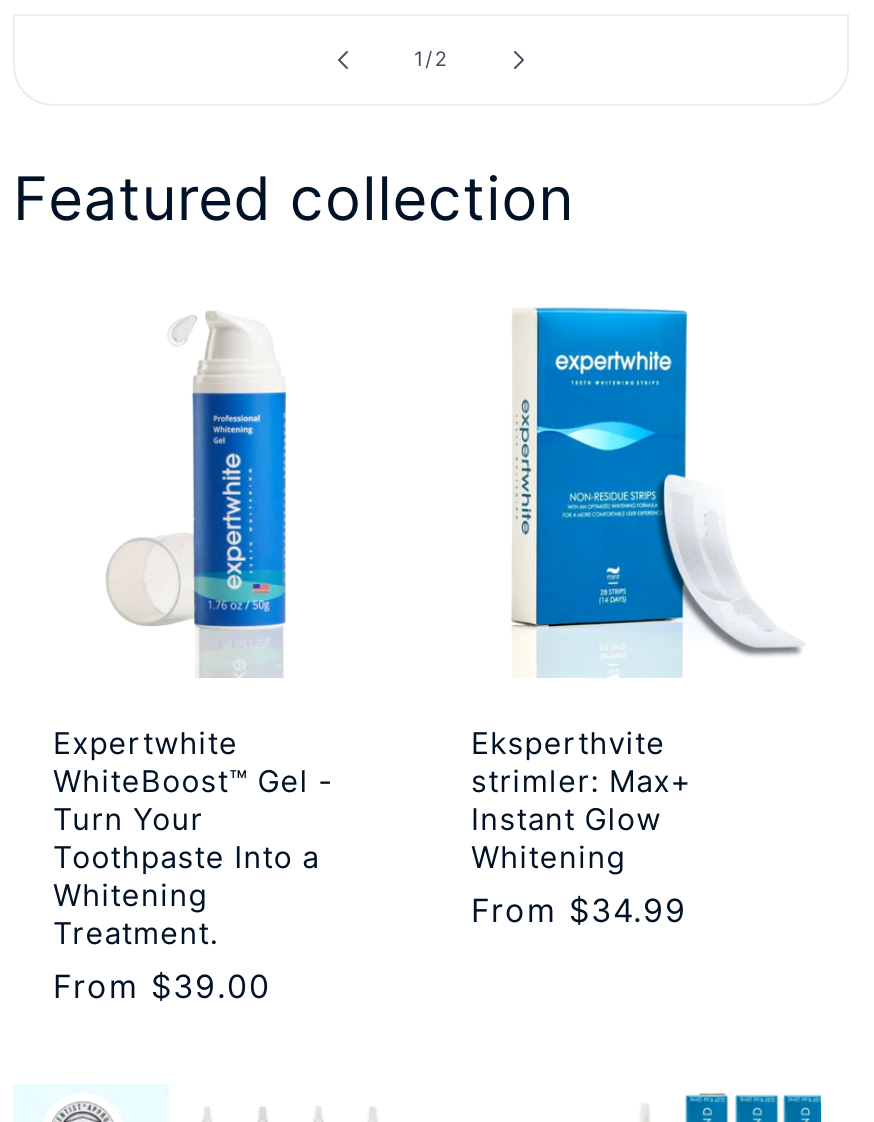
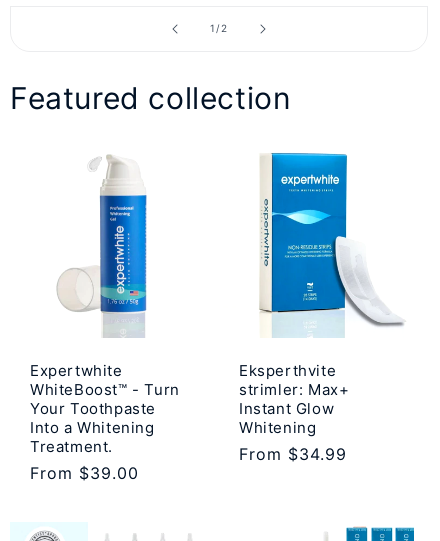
[53,761,333,913] WhiteBoost™ Gel - | Turn Your | Toothpaste Into a | Whitening -> [30,380,180,437] WhiteBoost™ - Turn | Your Toothpaste | Into a Whitening

